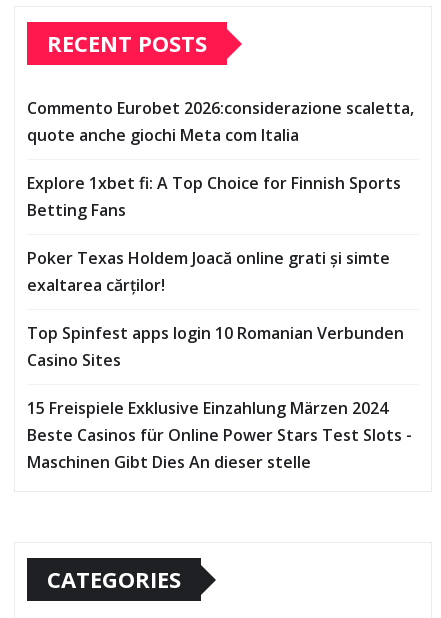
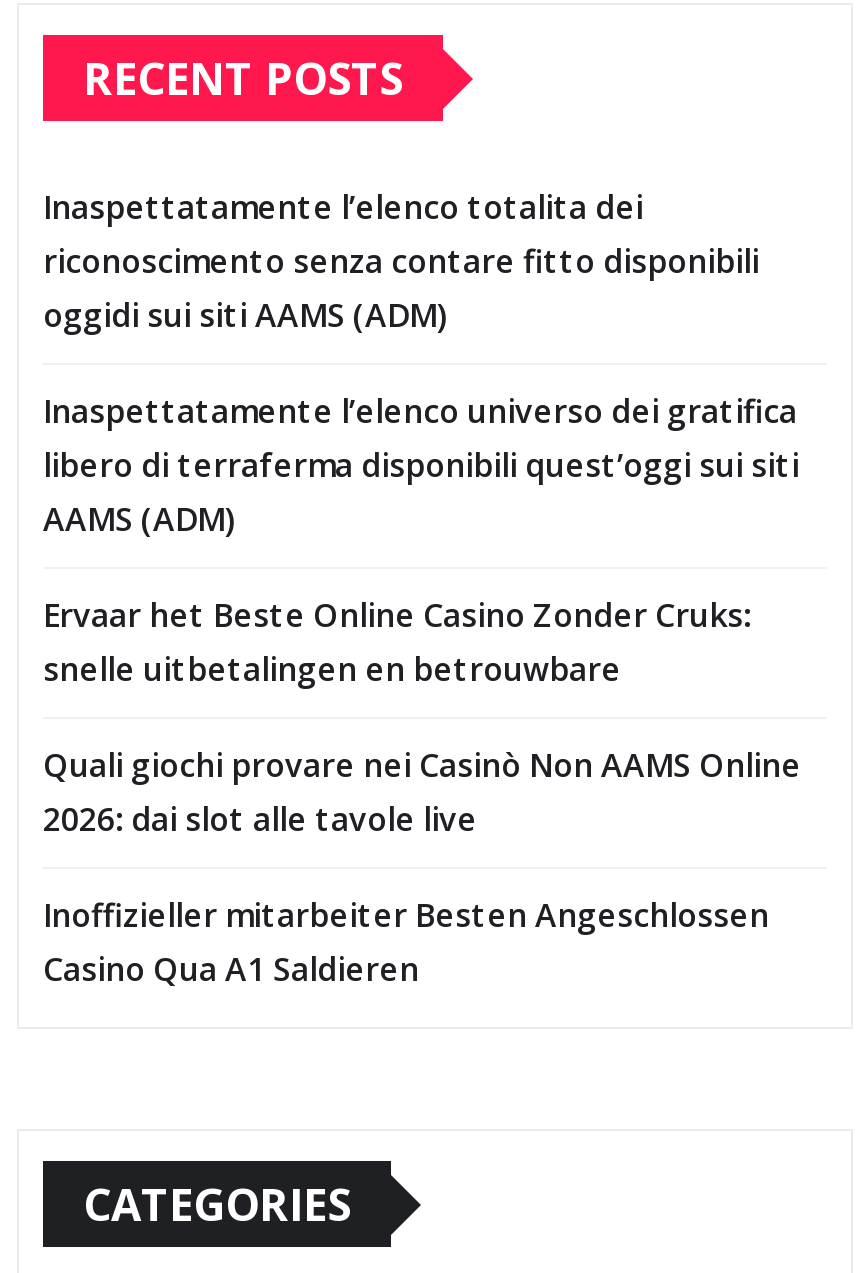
[27,97,414,146] Commento Eurobet 2026:considerazione scaletta, | quote anche giochi Meta com Italia -> [43,186,759,338] Inaspettatamente l’elenco totalita dei | riconoscimento senza contare fitto disponibili | oggidi sui siti AAMS (ADM)
[27,172,401,221] Explore 1xbet fi: A Top Choice for Finnish Sports | Betting Fans -> [43,390,799,542] Inaspettatamente l’elenco universo dei gratifica | libero di terraferma disponibili quest’oggi sui siti | AAMS (ADM)
[27,247,390,296] Poker Texas Holdem Joacă online grati și simte | exaltarea cărților! -> [43,594,751,692] Ervaar het Beste Online Casino Zonder Cruks: | snelle uitbetalingen en betrouwbare
[27,322,404,371] Top Spinfest apps login 10 Romanian Verbunden | Casino Sites -> [43,744,801,842] Quali giochi provare nei Casinò Non AAMS Online | 2026: dai slot alle tavole live
[27,397,412,473] 15 Freispiele Exklusive Einzahlung Märzen 2024 | Beste Casinos für Online Power Stars Test Slots - | Maschinen Gibt Dies An dieser stelle -> [43,894,769,992] Inoffizieller mitarbeiter Besten Angeschlossen | Casino Qua A1 Saldieren

